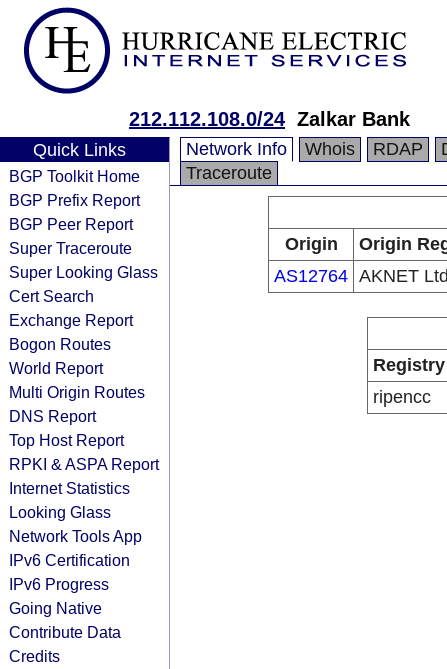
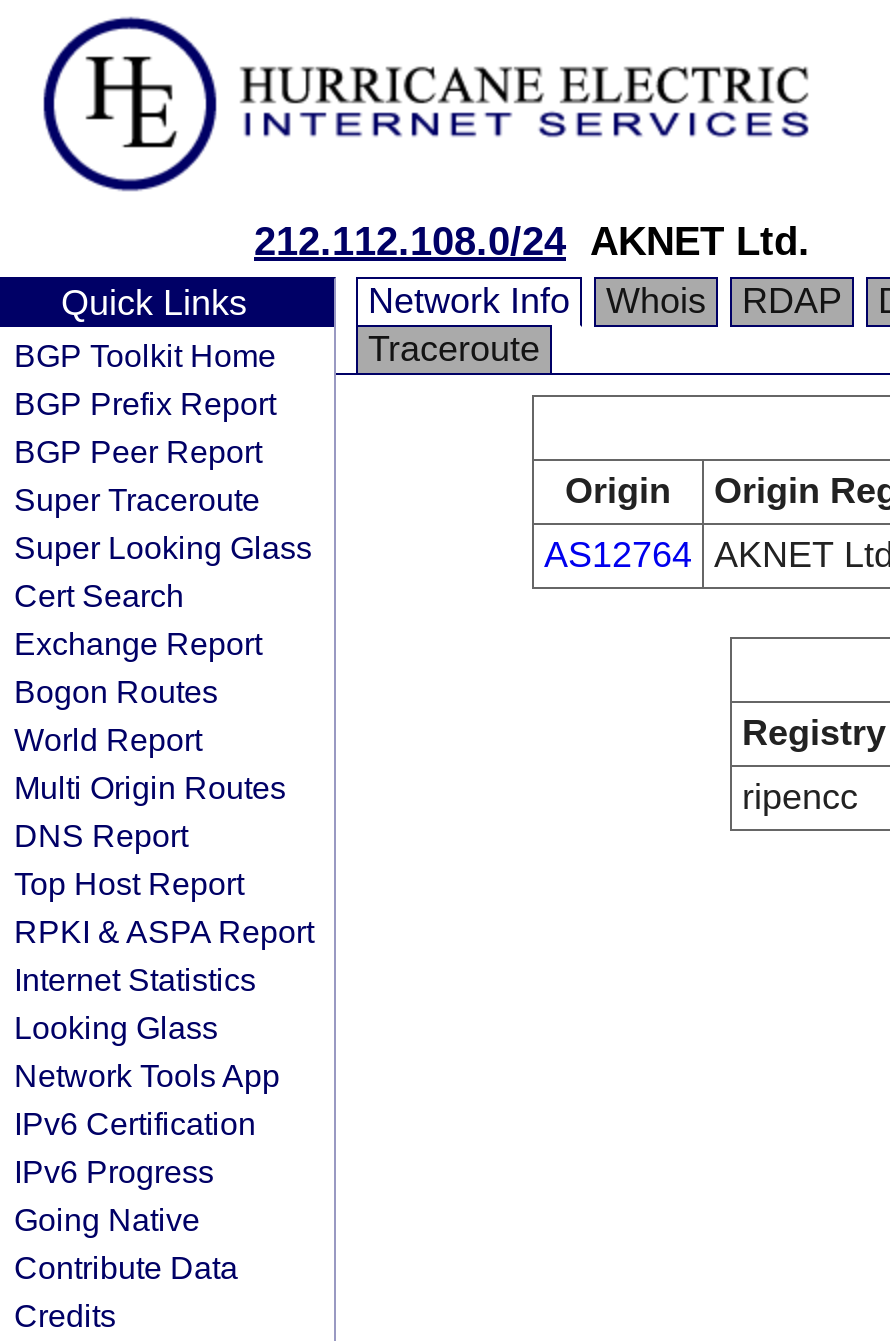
[129,108,410,130] 212.112.108.0/24 Zalkar Bank -> [254,219,810,263] 212.112.108.0/24 AKNET Ltd.

